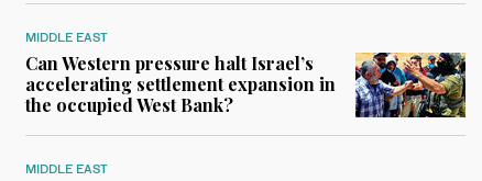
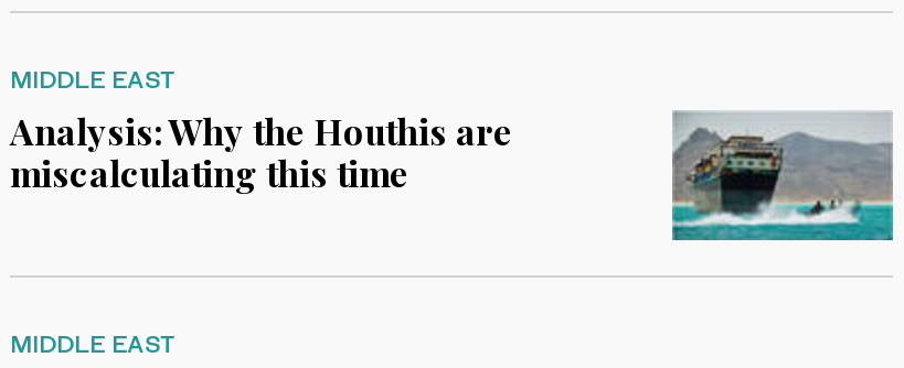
[25,52,336,116] Can Western pressure halt Israel’s | accelerating settlement expansion in | the occupied West Bank? -> [10,108,513,196] Analysis: Why the Houthis are | miscalculating this time
[354,52,467,118] [image] -> [670,110,895,242] [image]

